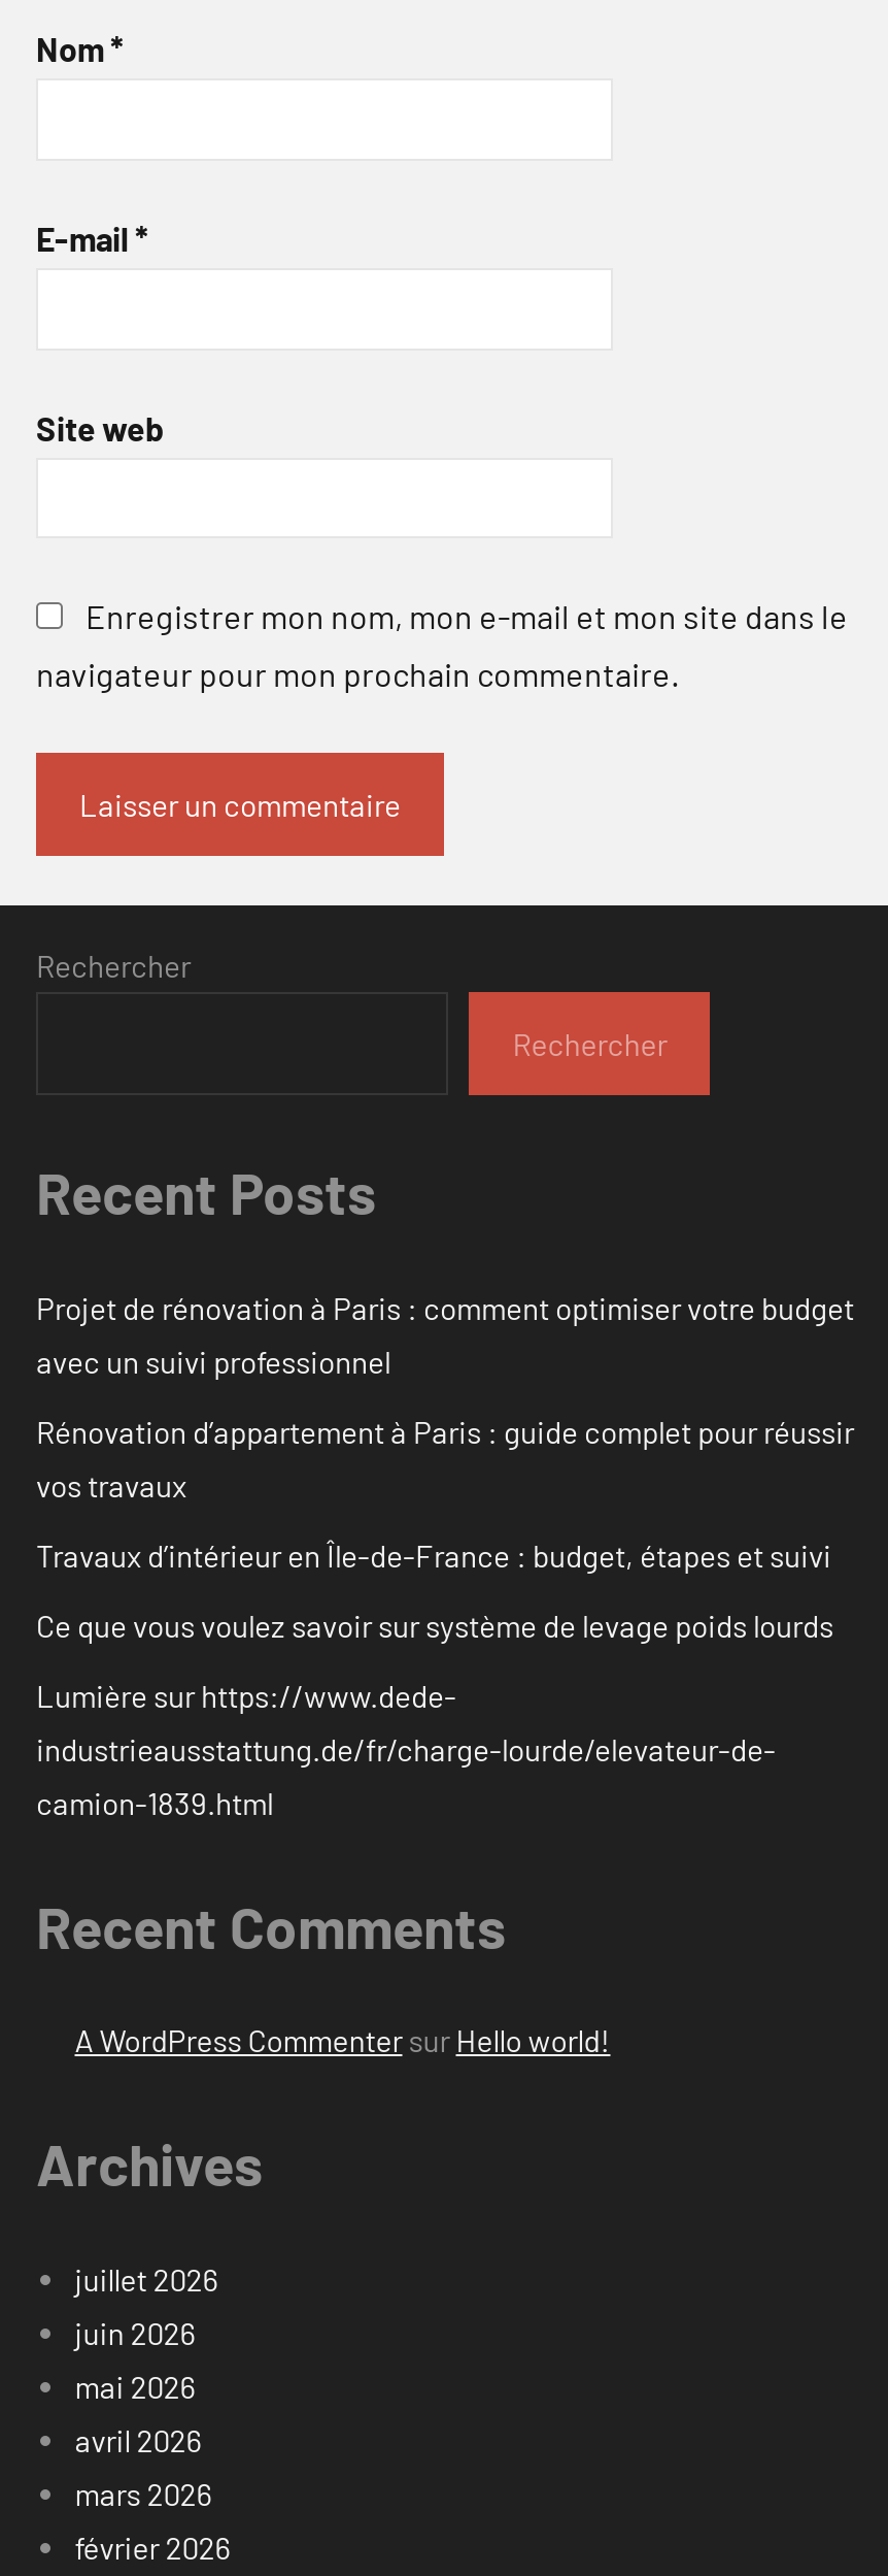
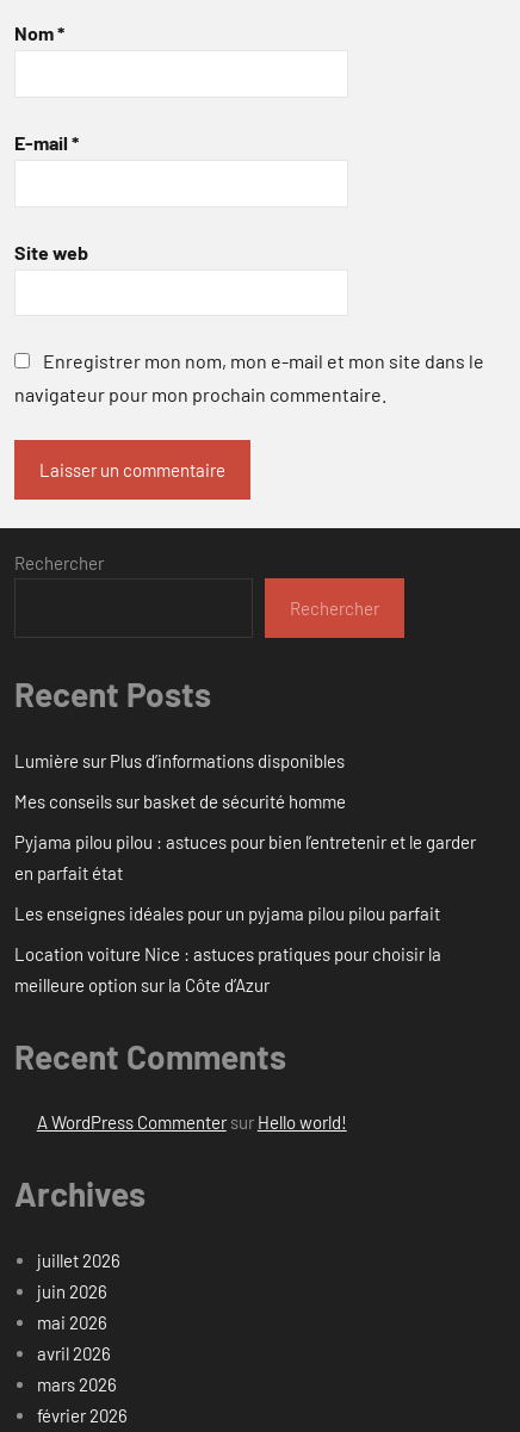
[36,1289,854,1379] Projet de rénovation à Paris : comment optimiser votre budget | avec un suivi professionnel -> [14,750,345,771] Lumière sur Plus d’informations disponibles
[36,1412,854,1503] Rénovation d’appartement à Paris : guide complet pour réussir | vos travaux -> [14,790,346,812] Mes conseils sur basket de sécurité homme
[36,1536,831,1573] Travaux d’intérieur en Île-de-France : budget, étapes et suivi -> [14,831,476,883] Pyjama pilou pilou : astuces pour bien l’entretenir et le garder | en parfait état
[36,1606,833,1643] Ce que vous voulez savoir sur système de levage poids lourds -> [14,902,440,924] Les enseignes idéales pour un pyjama pilou pilou parfait
[36,1676,776,1821] Lumière sur https://www.dede- | industrieausstattung.de/fr/charge-lourde/elevateur-de- | camion-1839.html -> [14,943,441,995] Location voiture Nice : astuces pratiques pour choisir la | meilleure option sur la Côte d’Azur

